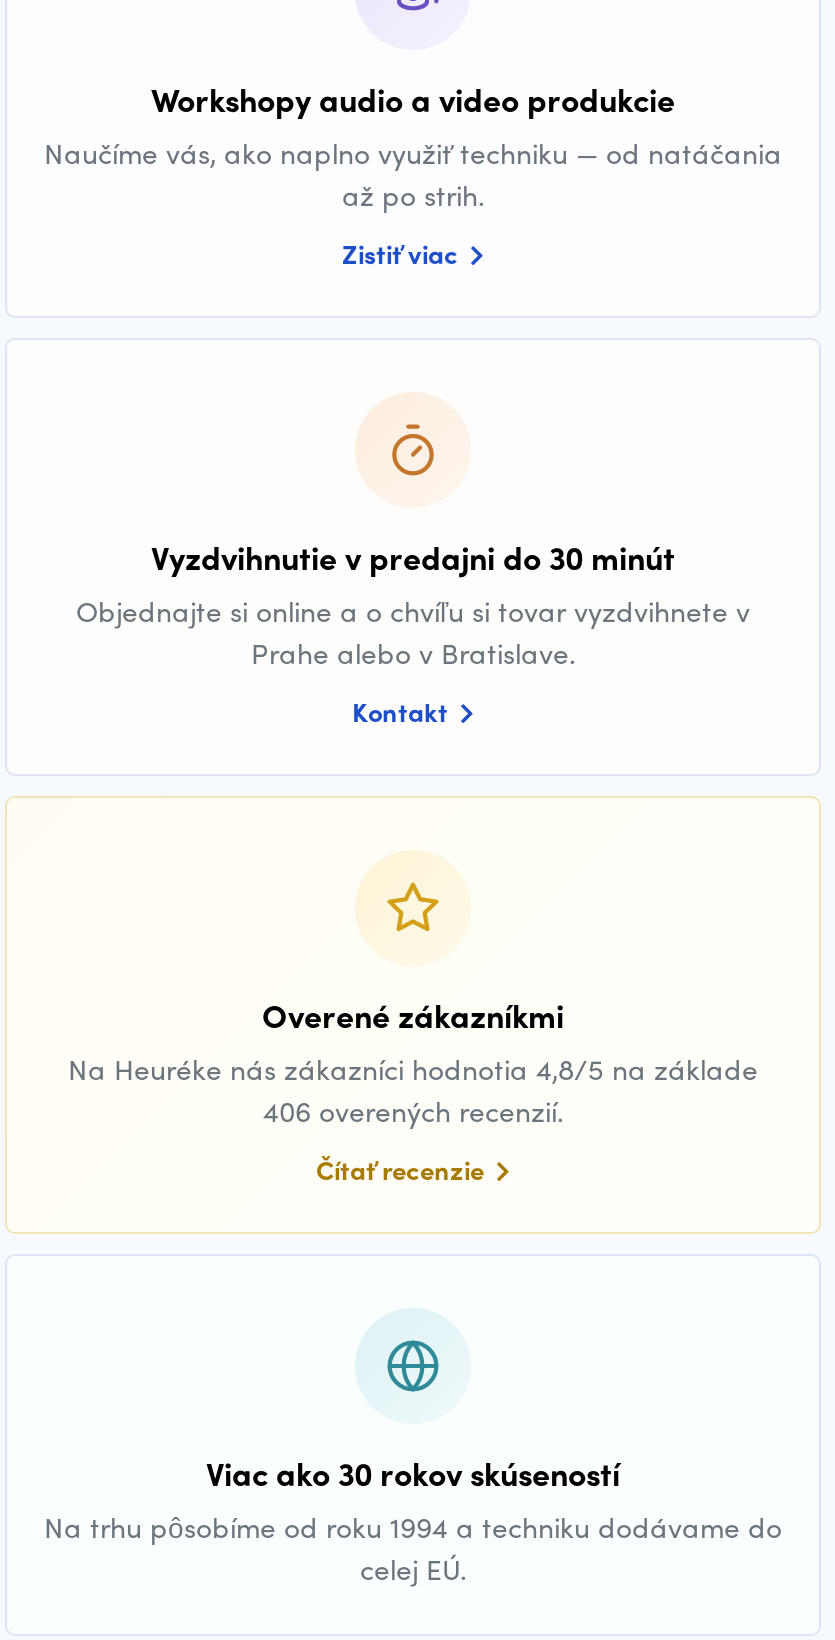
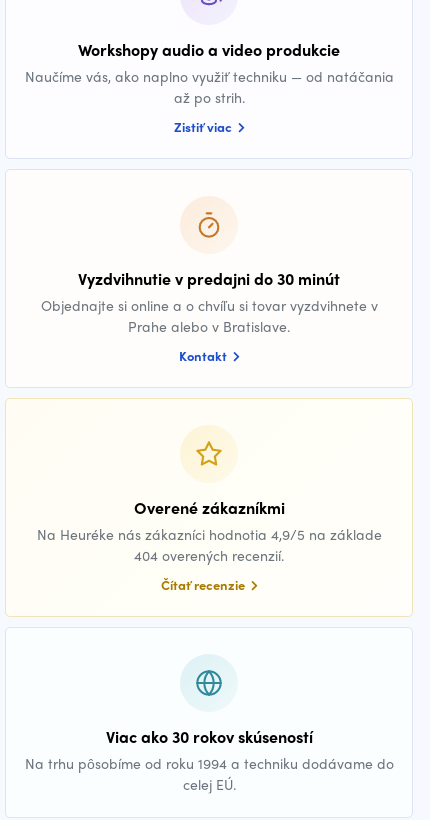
[68,1048,758,1088] Na Heuréke nás zákazníci hodnotia 4,8/5 na základe -> [36,524,381,544] Na Heuréke nás zákazníci hodnotia 4,9/5 na základe
[263,1090,563,1130] 406 overených recenzií. -> [134,545,284,565] 404 overených recenzií.

